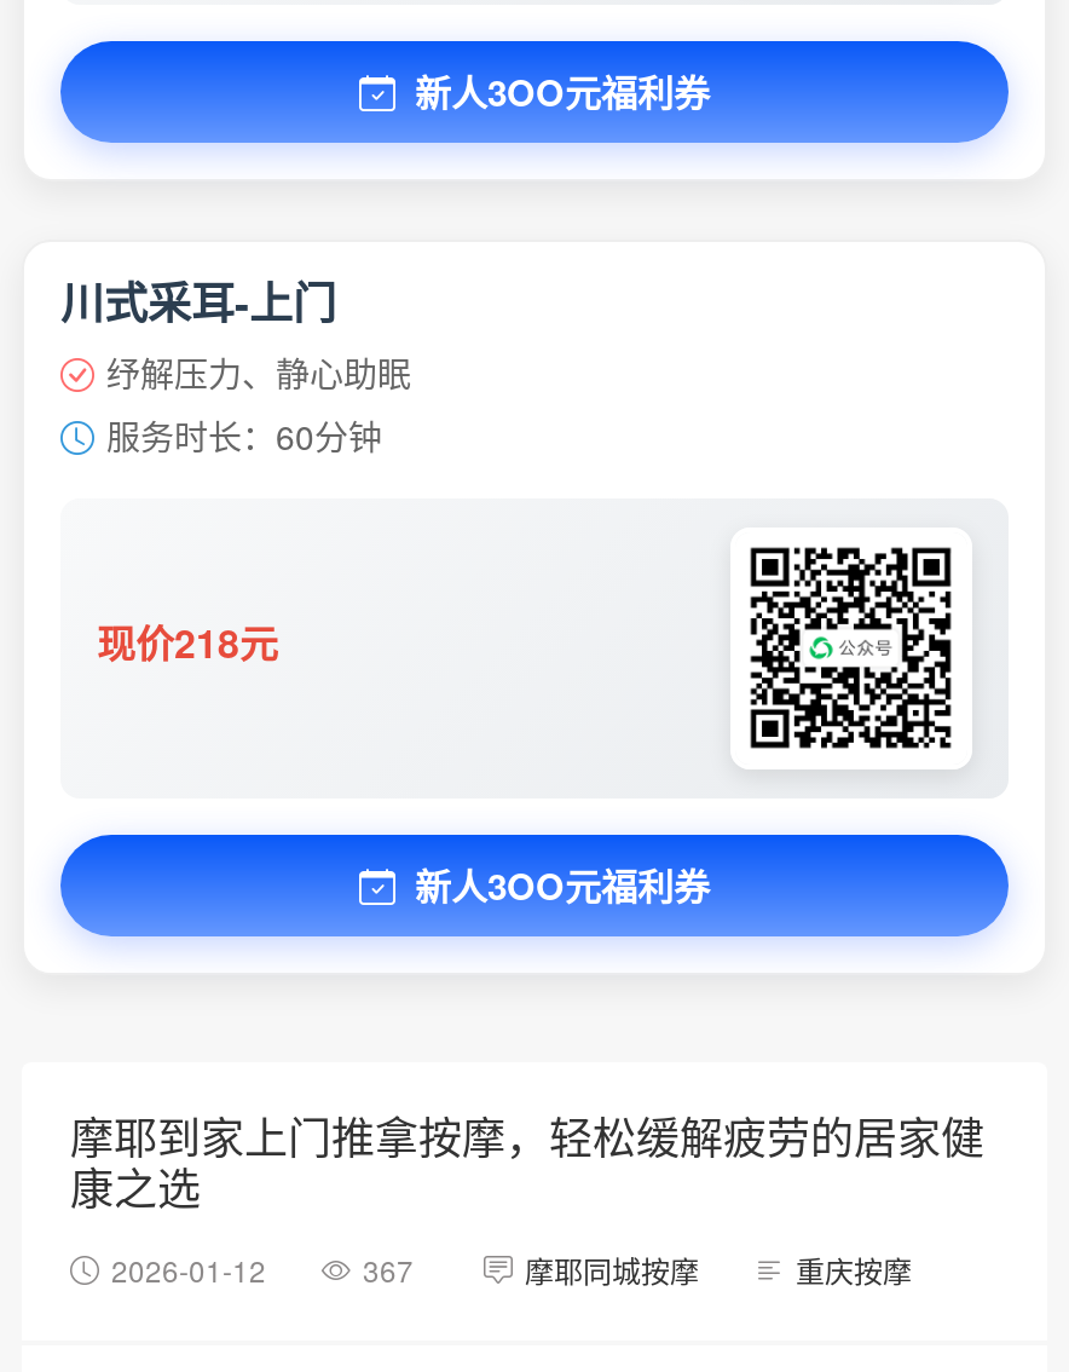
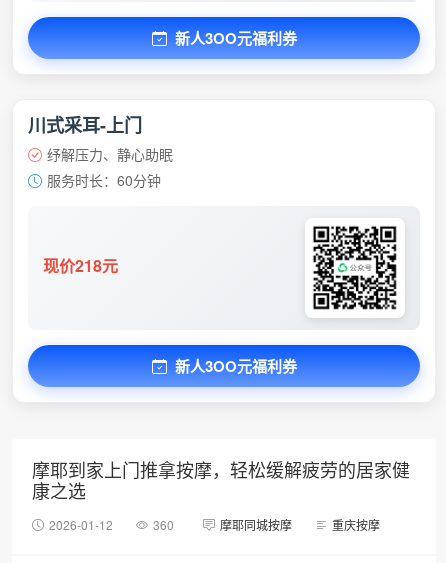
[363,1248,414,1289] 367 -> [153,516,174,533] 360

